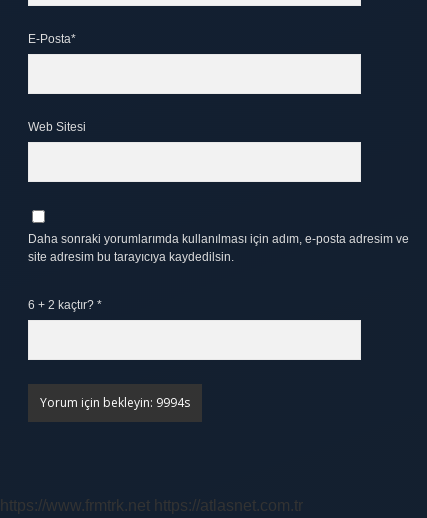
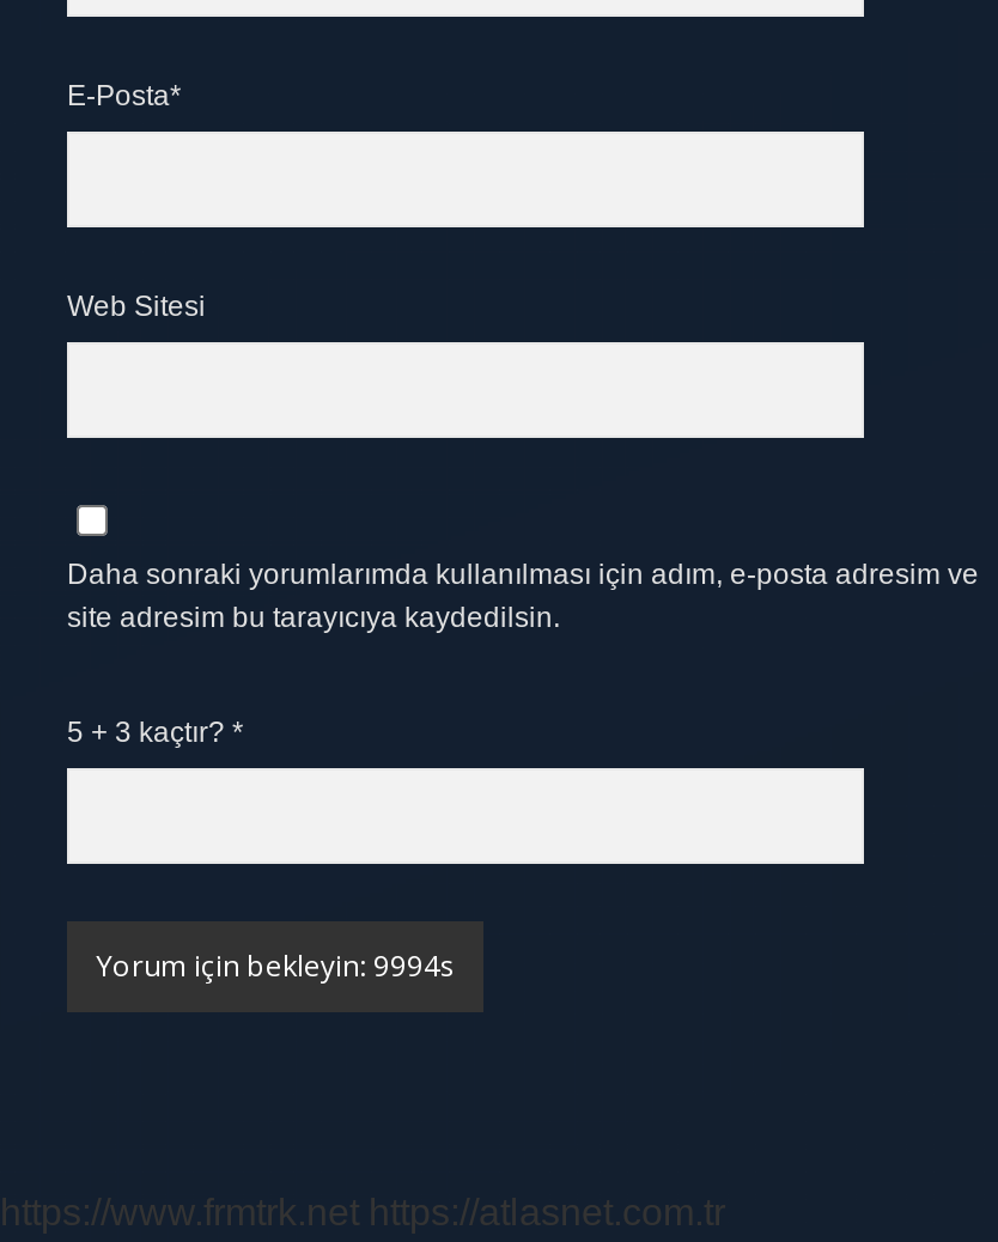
[28,298,102,312] 6 + 2 kaçtır? * -> [67,716,244,749] 5 + 3 kaçtır? *

